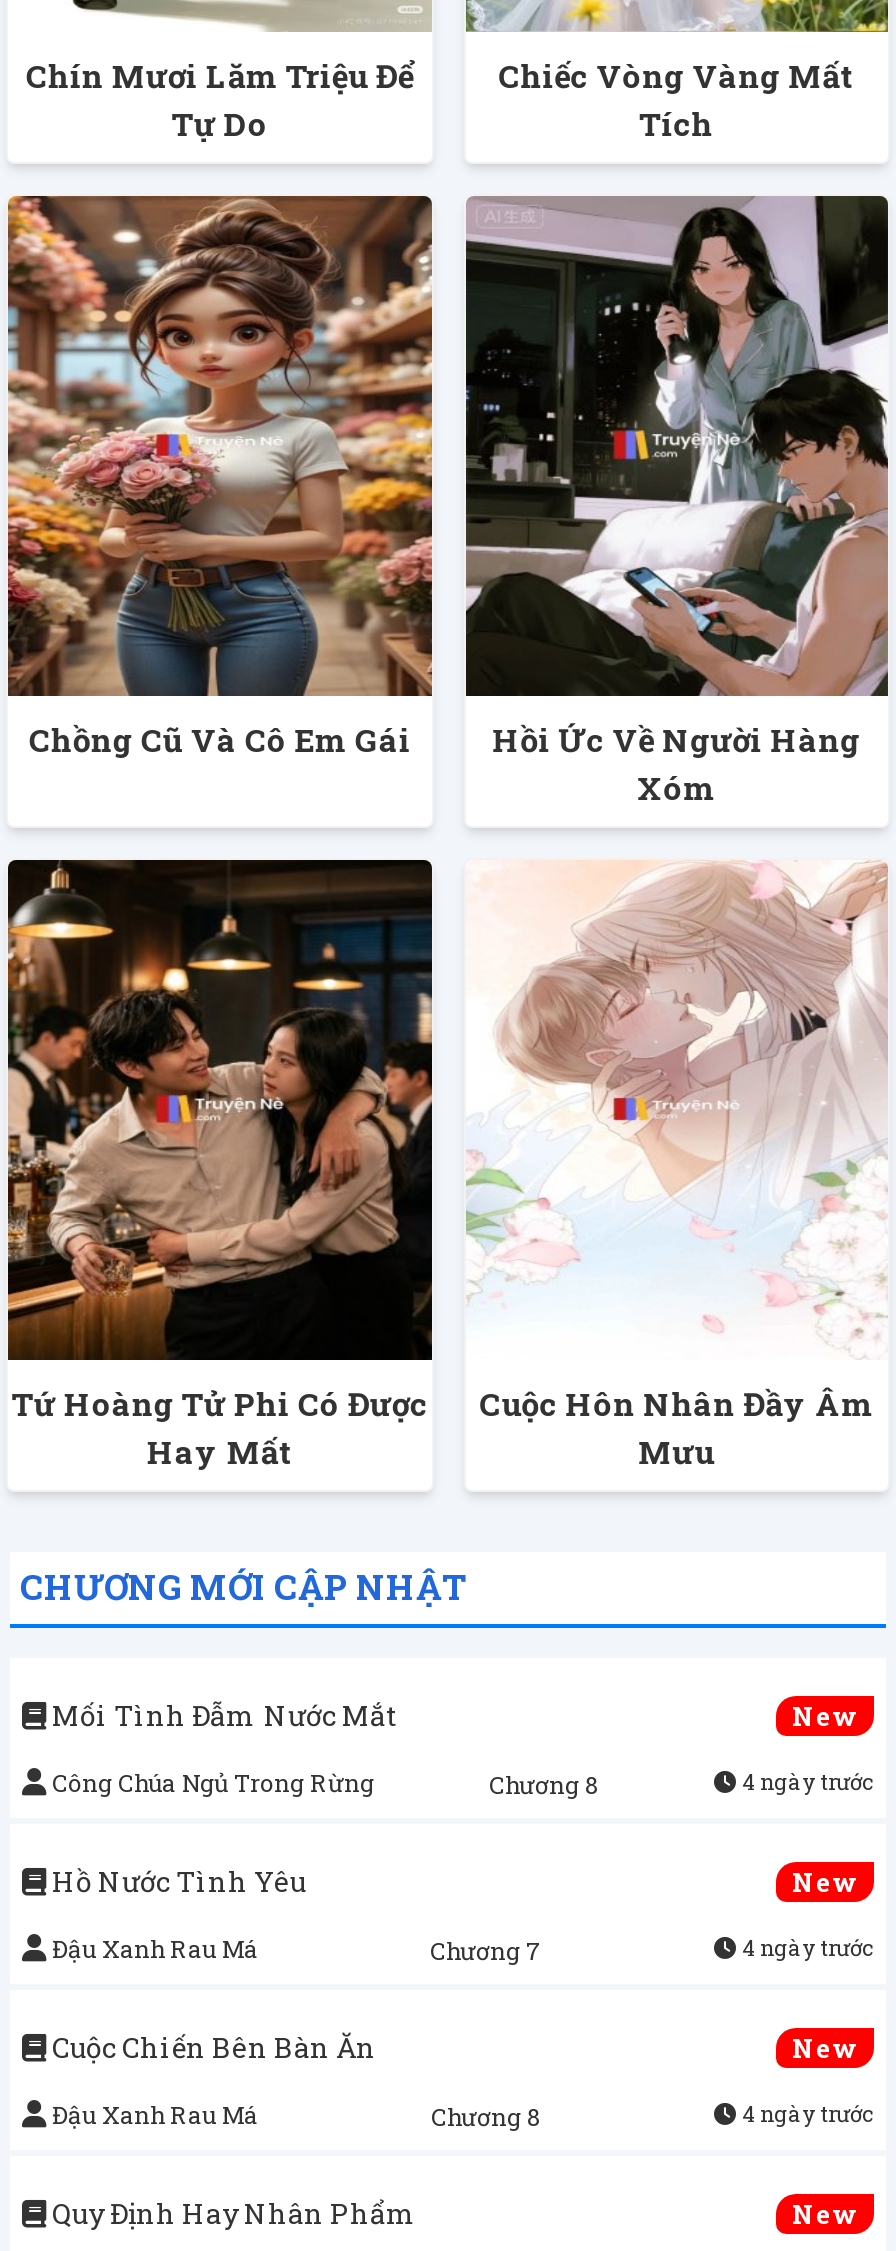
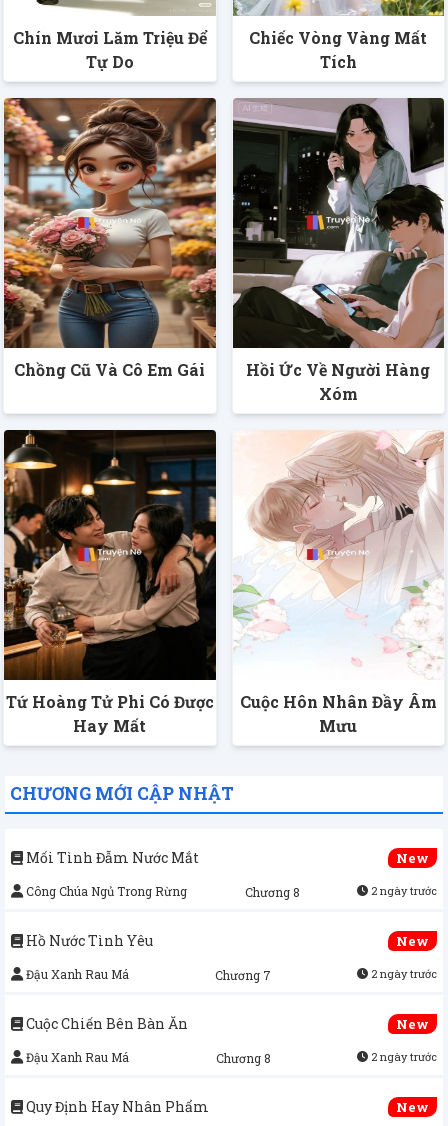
[736,1766,874,1796] 4 ngày trước -> [368,883,437,898] 2 ngày trước
[736,1932,874,1962] 4 ngày trước -> [368,966,437,981] 2 ngày trước
[736,2098,874,2128] 4 ngày trước -> [368,1049,437,1064] 2 ngày trước

